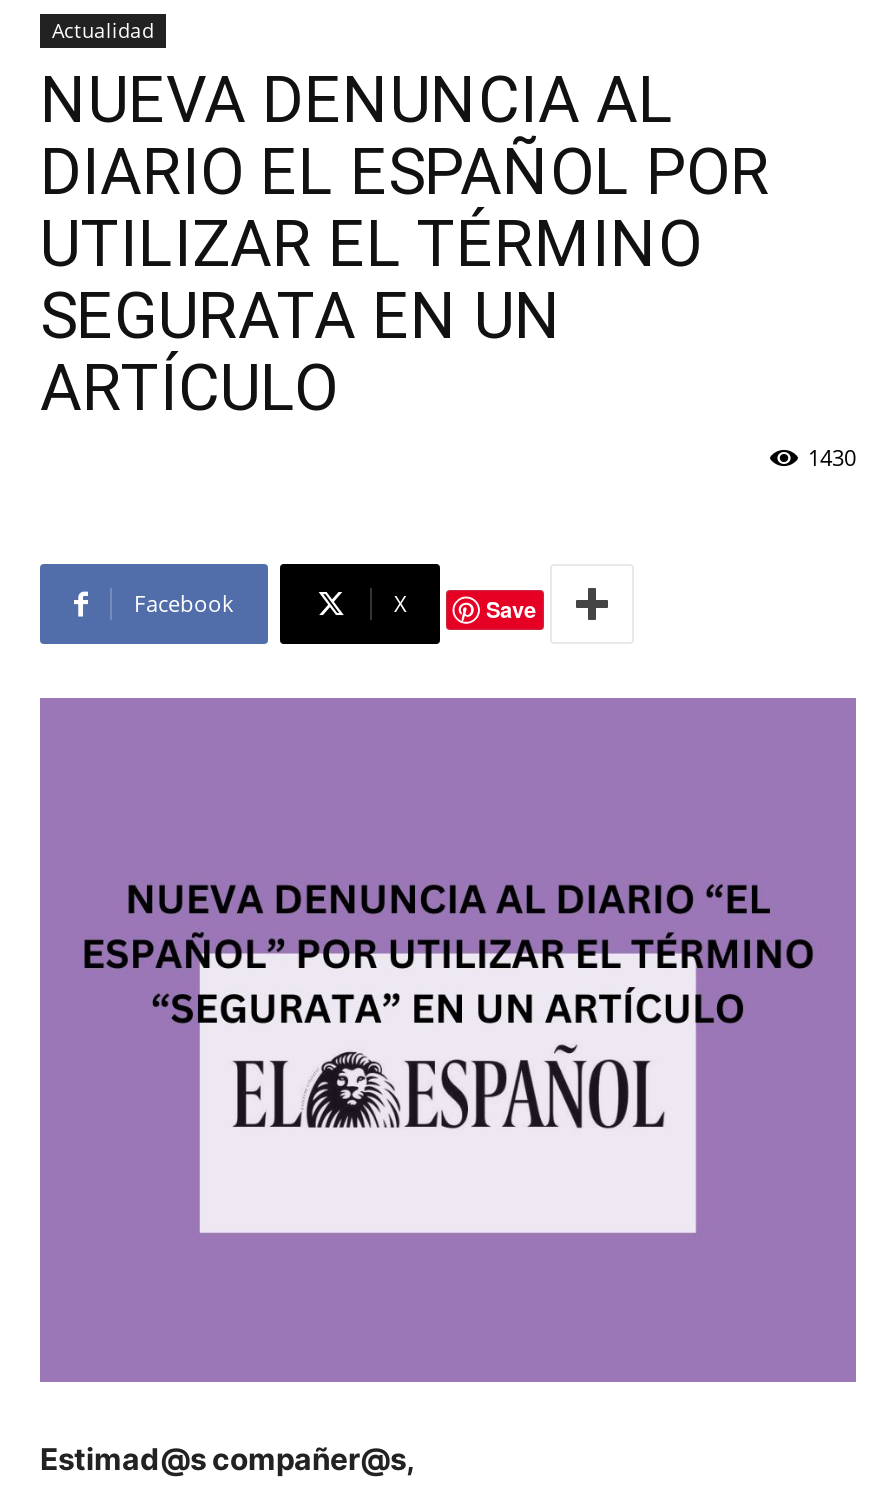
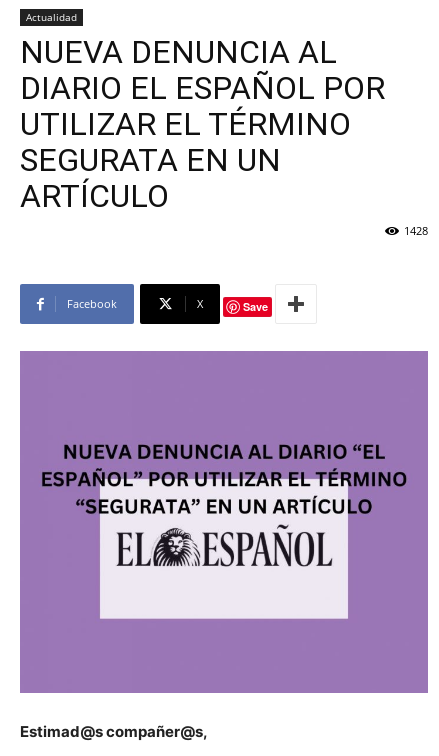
[808,442,856,472] 1430 -> [404,223,428,238] 1428

